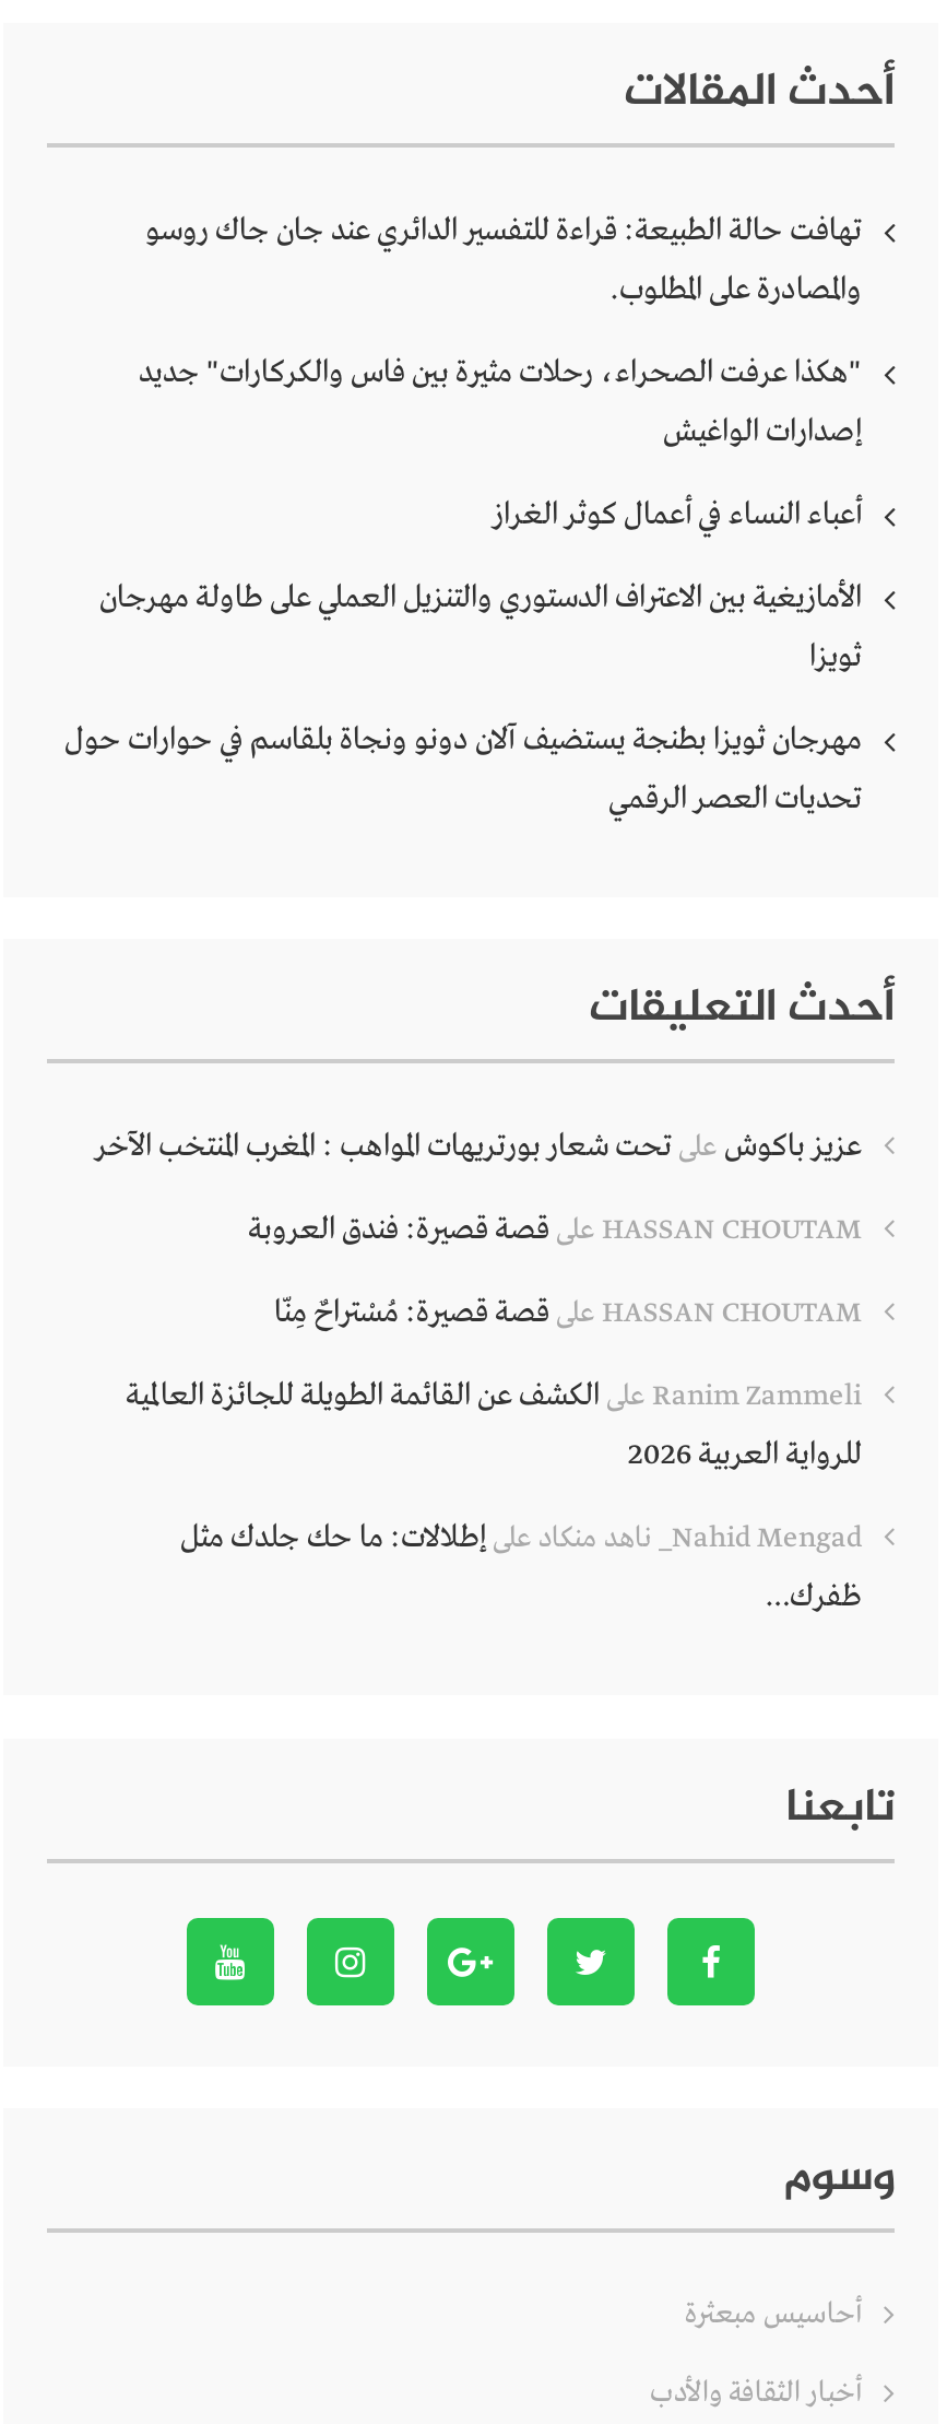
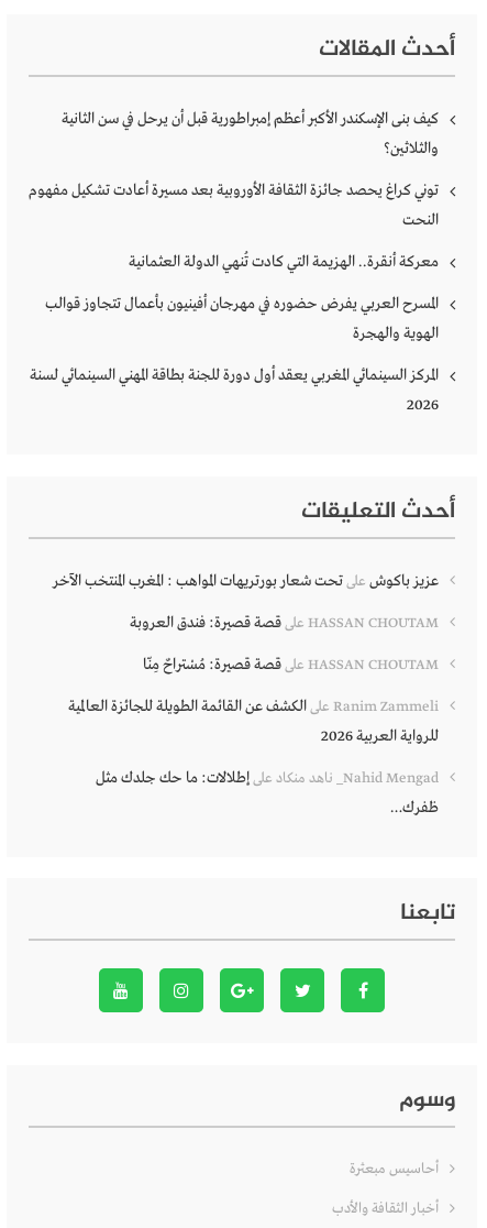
[145,211,862,250] تهافت حالة الطبيعة: قراءة للتفسير الدائري عند جان جاك روسو -> [62,109,439,129] كيف بنى الإسكندر الأكبر أعظم إمبراطورية قبل أن يرحل في سن الثانية
[611,270,862,309] والمصادرة على المطلوب. -> [384,139,439,158] والثلاثين؟
[139,353,862,392] "هكذا عرفت الصحراء، رحلات مثيرة بين فاس والكركارات" جديد -> [29,180,439,200] توني كراغ يحصد جائزة الثقافة الأوروبية بعد مسيرة أعادت تشكيل مفهوم
[663,412,862,451] إصدارات الواغيش -> [402,210,439,230] النحت
[493,495,862,534] أعباء النساء في أعمال كوثر الغراز -> [129,252,439,272] معركة أنقرة.. الهزيمة التي كادت تُنهي الدولة العثمانية
[99,578,862,617] الأمازيغية بين الاعتراف الدستوري والتنزيل العملي على طاولة مهرجان -> [45,294,439,314] المسرح العربي يفرض حضوره في مهرجان أفينيون بأعمال تتجاوز قوالب
[809,637,862,676] ثويزا -> [353,324,439,343] الهوية والهجرة
[64,720,862,760] مهرجان ثويزا بطنجة يستضيف آلان دونو ونجاة بلقاسم في حوارات حول -> [30,365,439,385] المركز السينمائي المغربي يعقد أول دورة للجنة بطاقة المهني السينمائي لسنة
[608,779,862,819] تحديات العصر الرقمي -> [407,395,439,415] 2026

